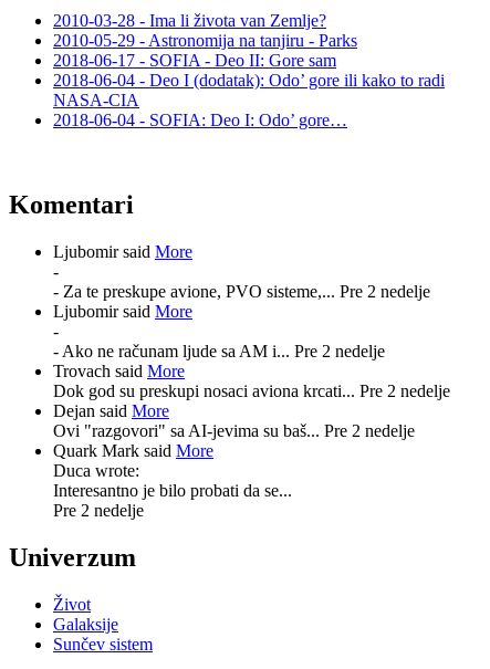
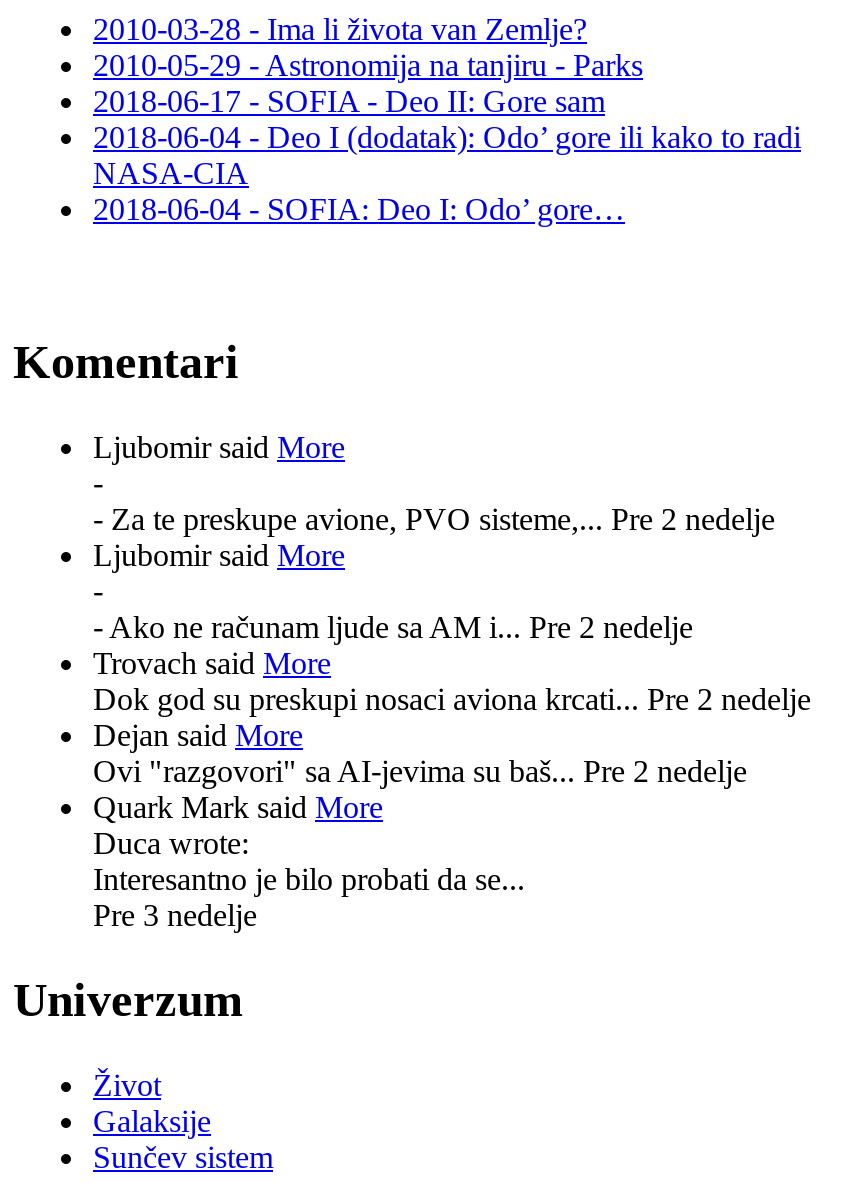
[53,501,144,519] Pre 2 nedelje -> [93,897,257,931] Pre 3 nedelje

